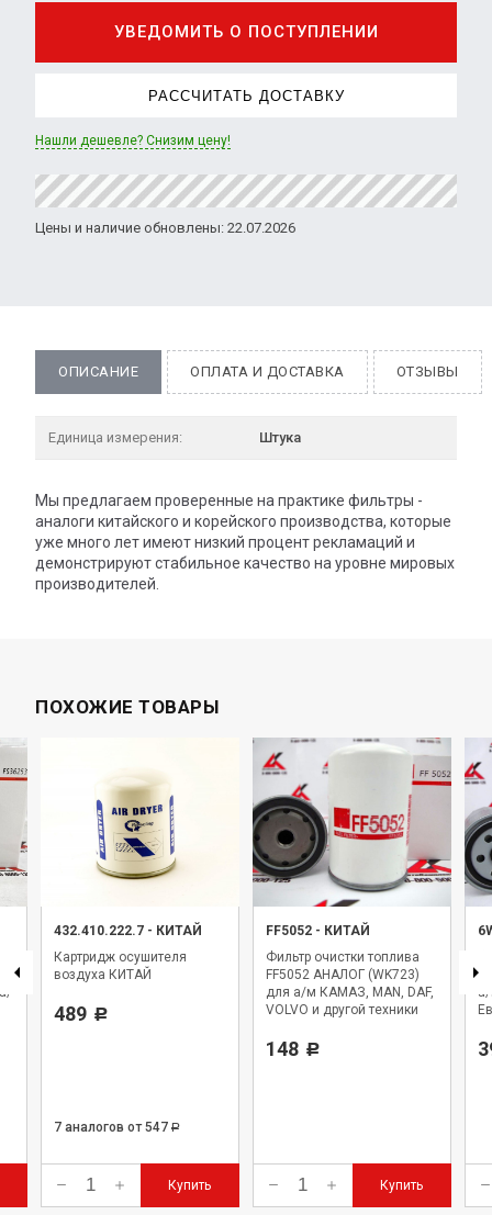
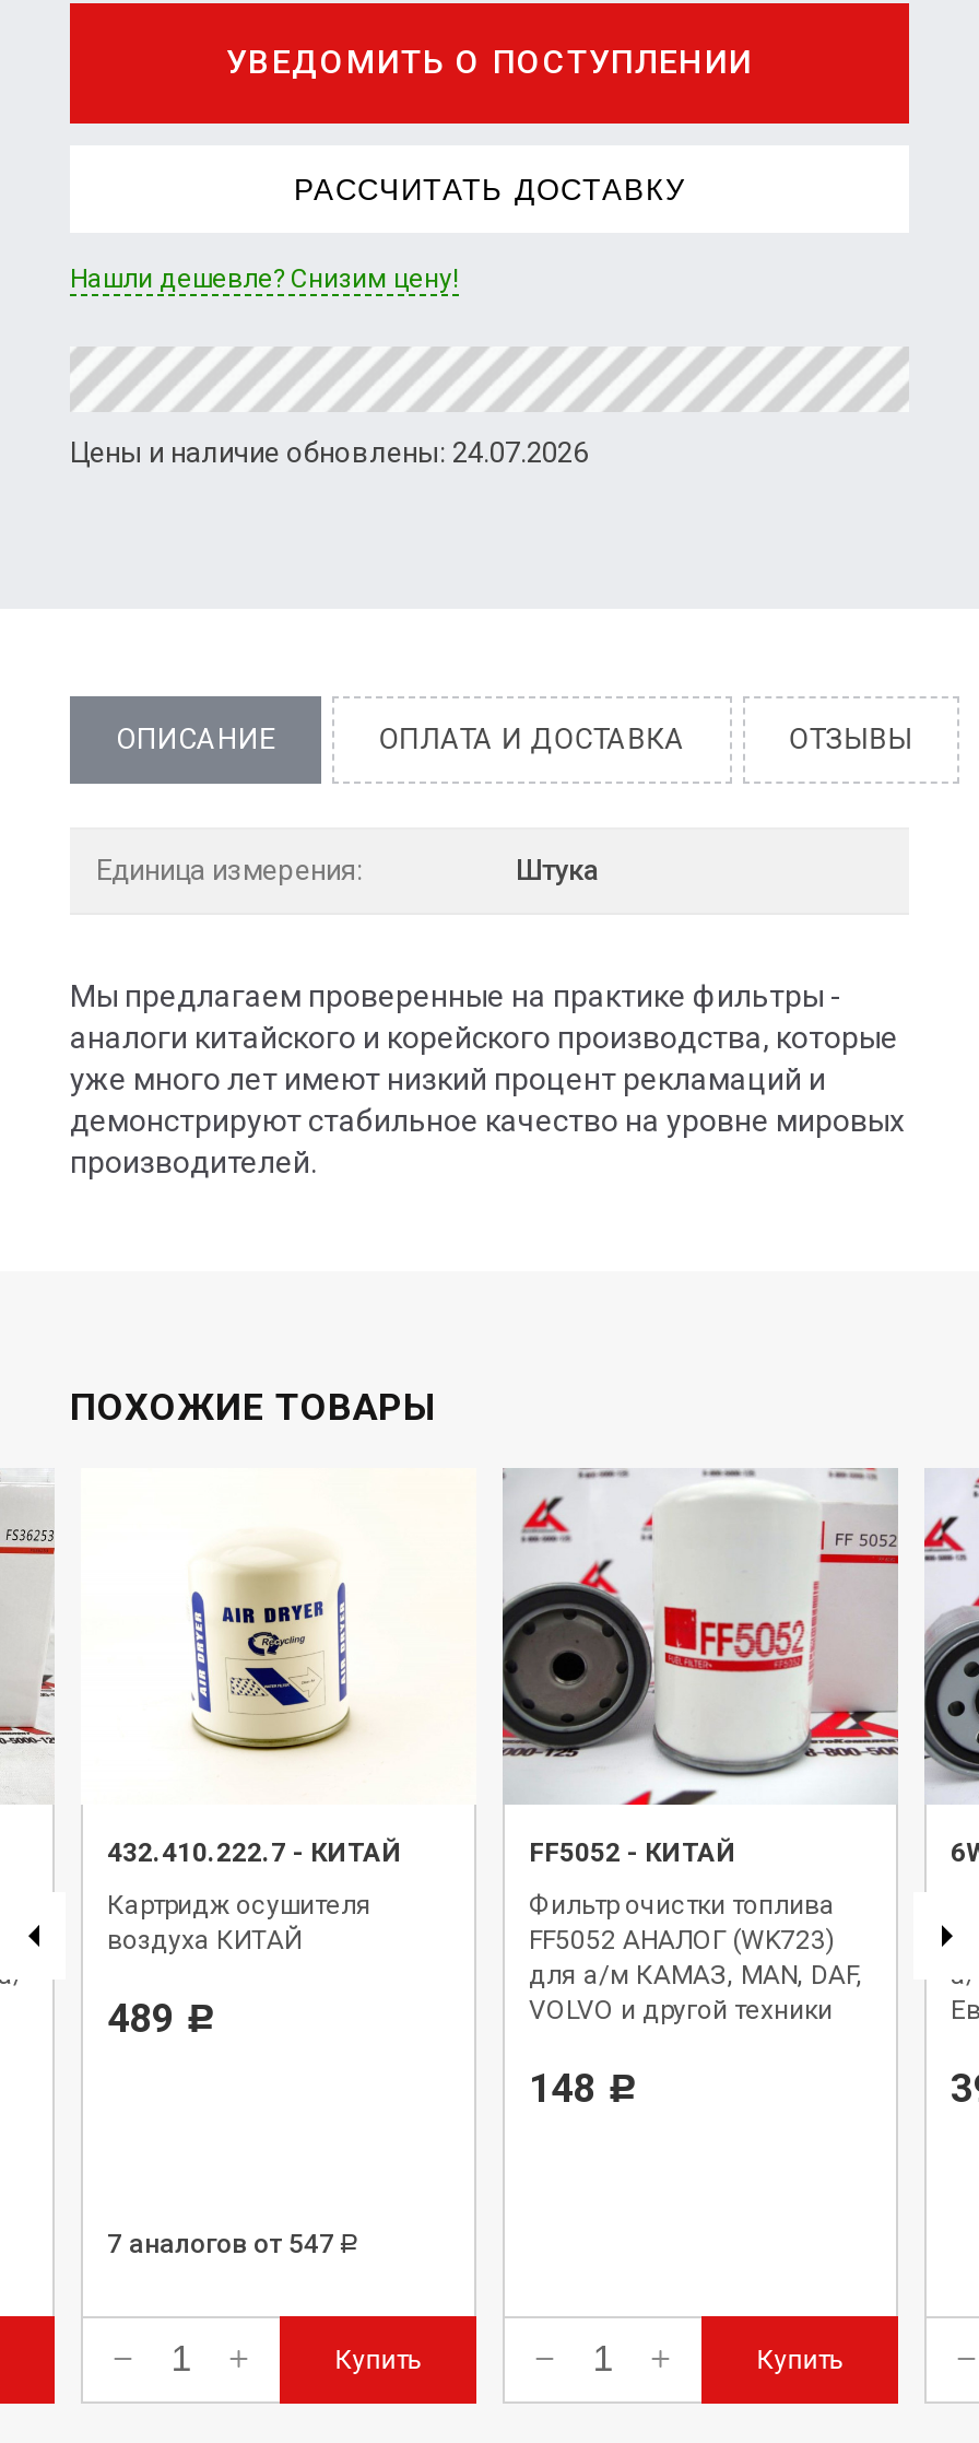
[35,220,295,236] Цены и наличие обновлены: 22.07.2026 -> [70,436,588,469] Цены и наличие обновлены: 24.07.2026

